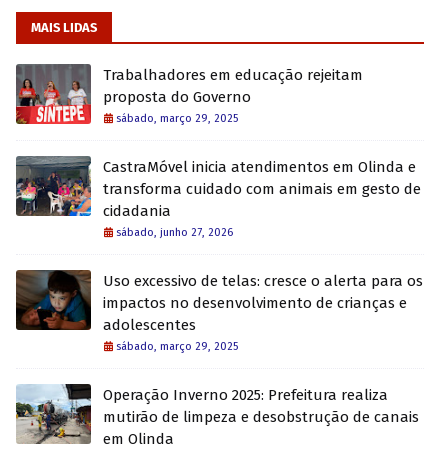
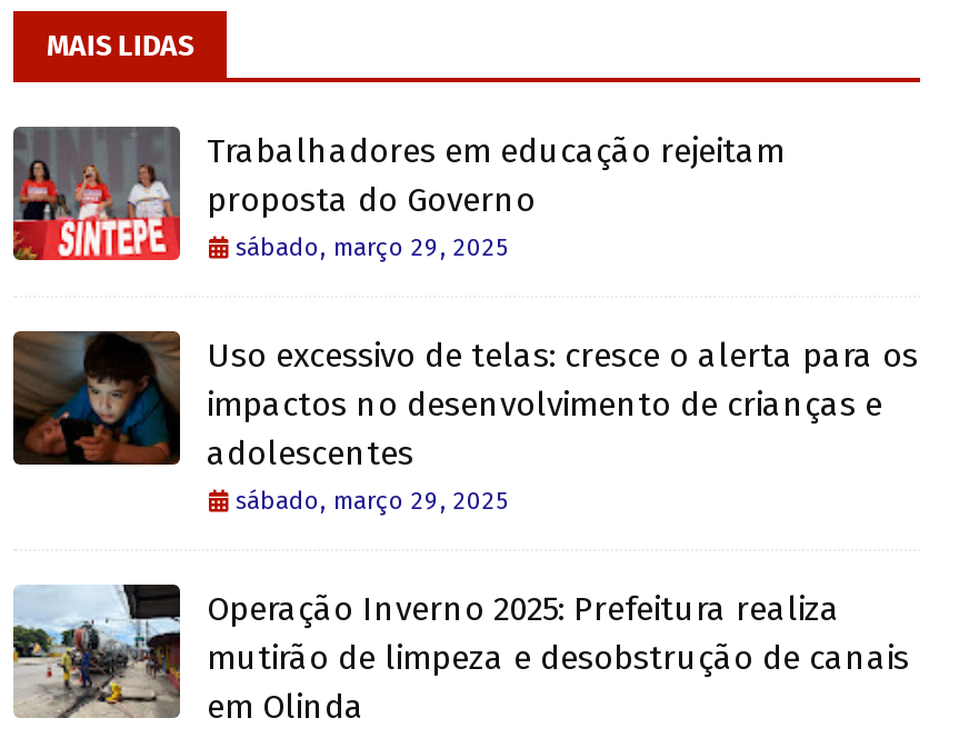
[16,156,421,239] [image] | CastraMóvel inicia atendimentos em Olinda e | transforma cuidado com animais em gesto de | cidadania | sábado, junho 27, 2026 -> none

